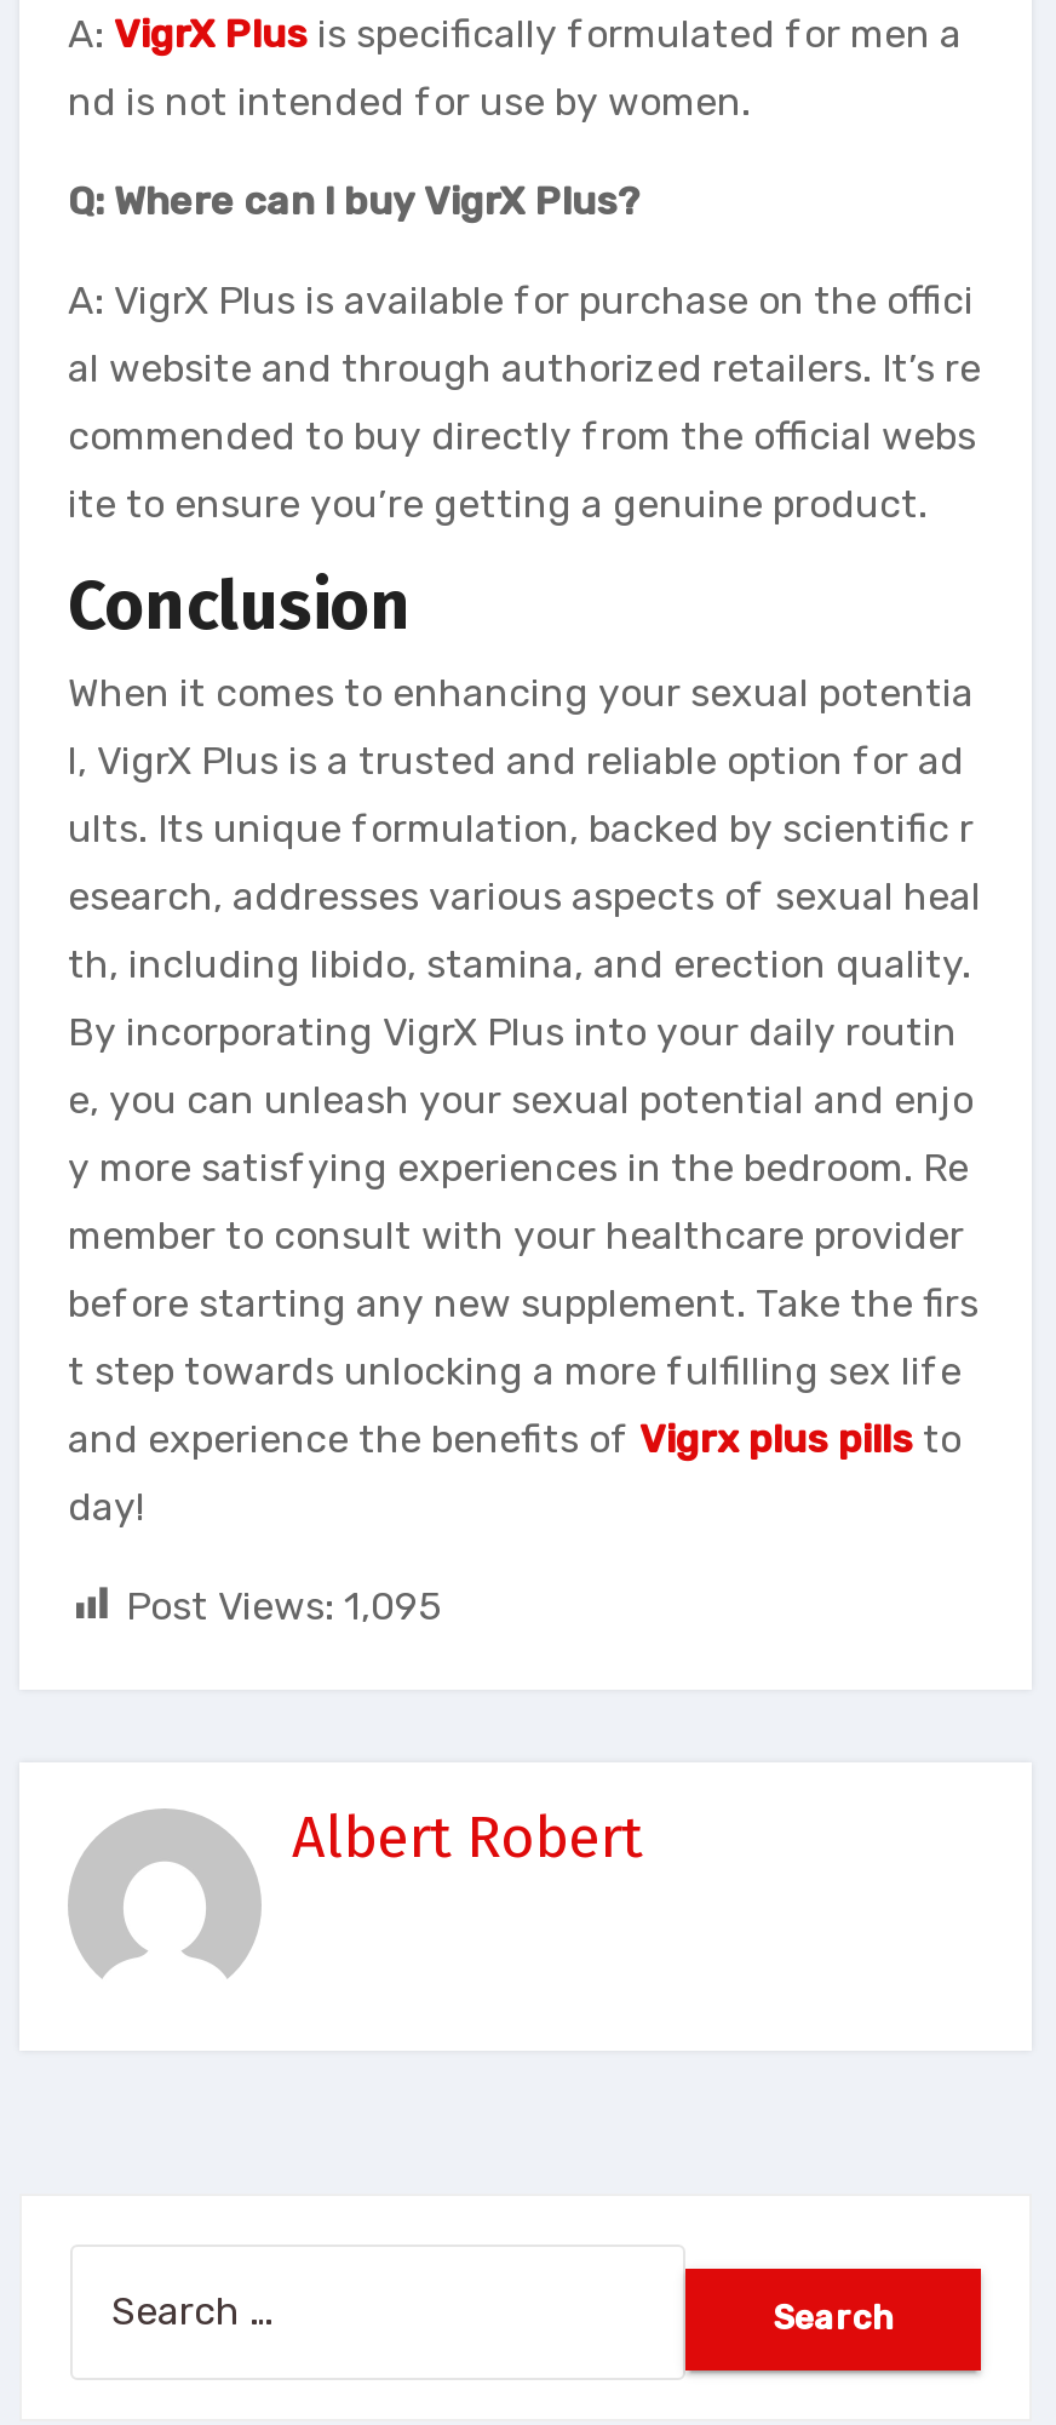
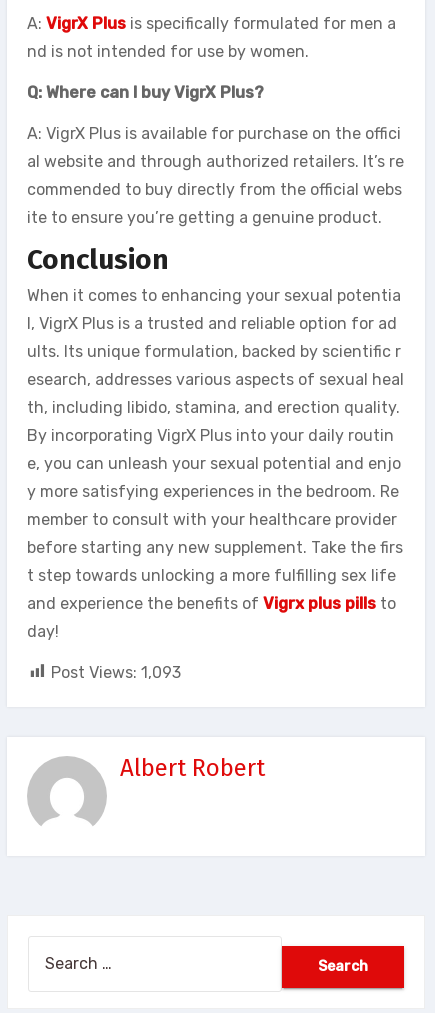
[126,1582,441,1628] Post Views: 1,095 -> [51,662,181,681] Post Views: 1,093

